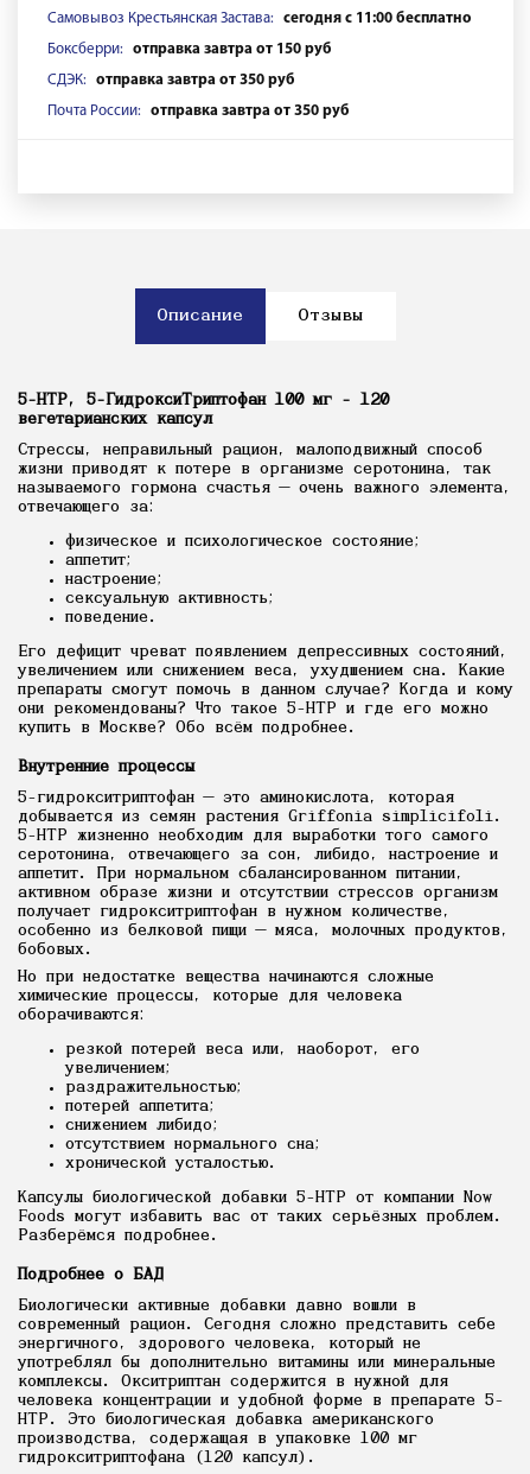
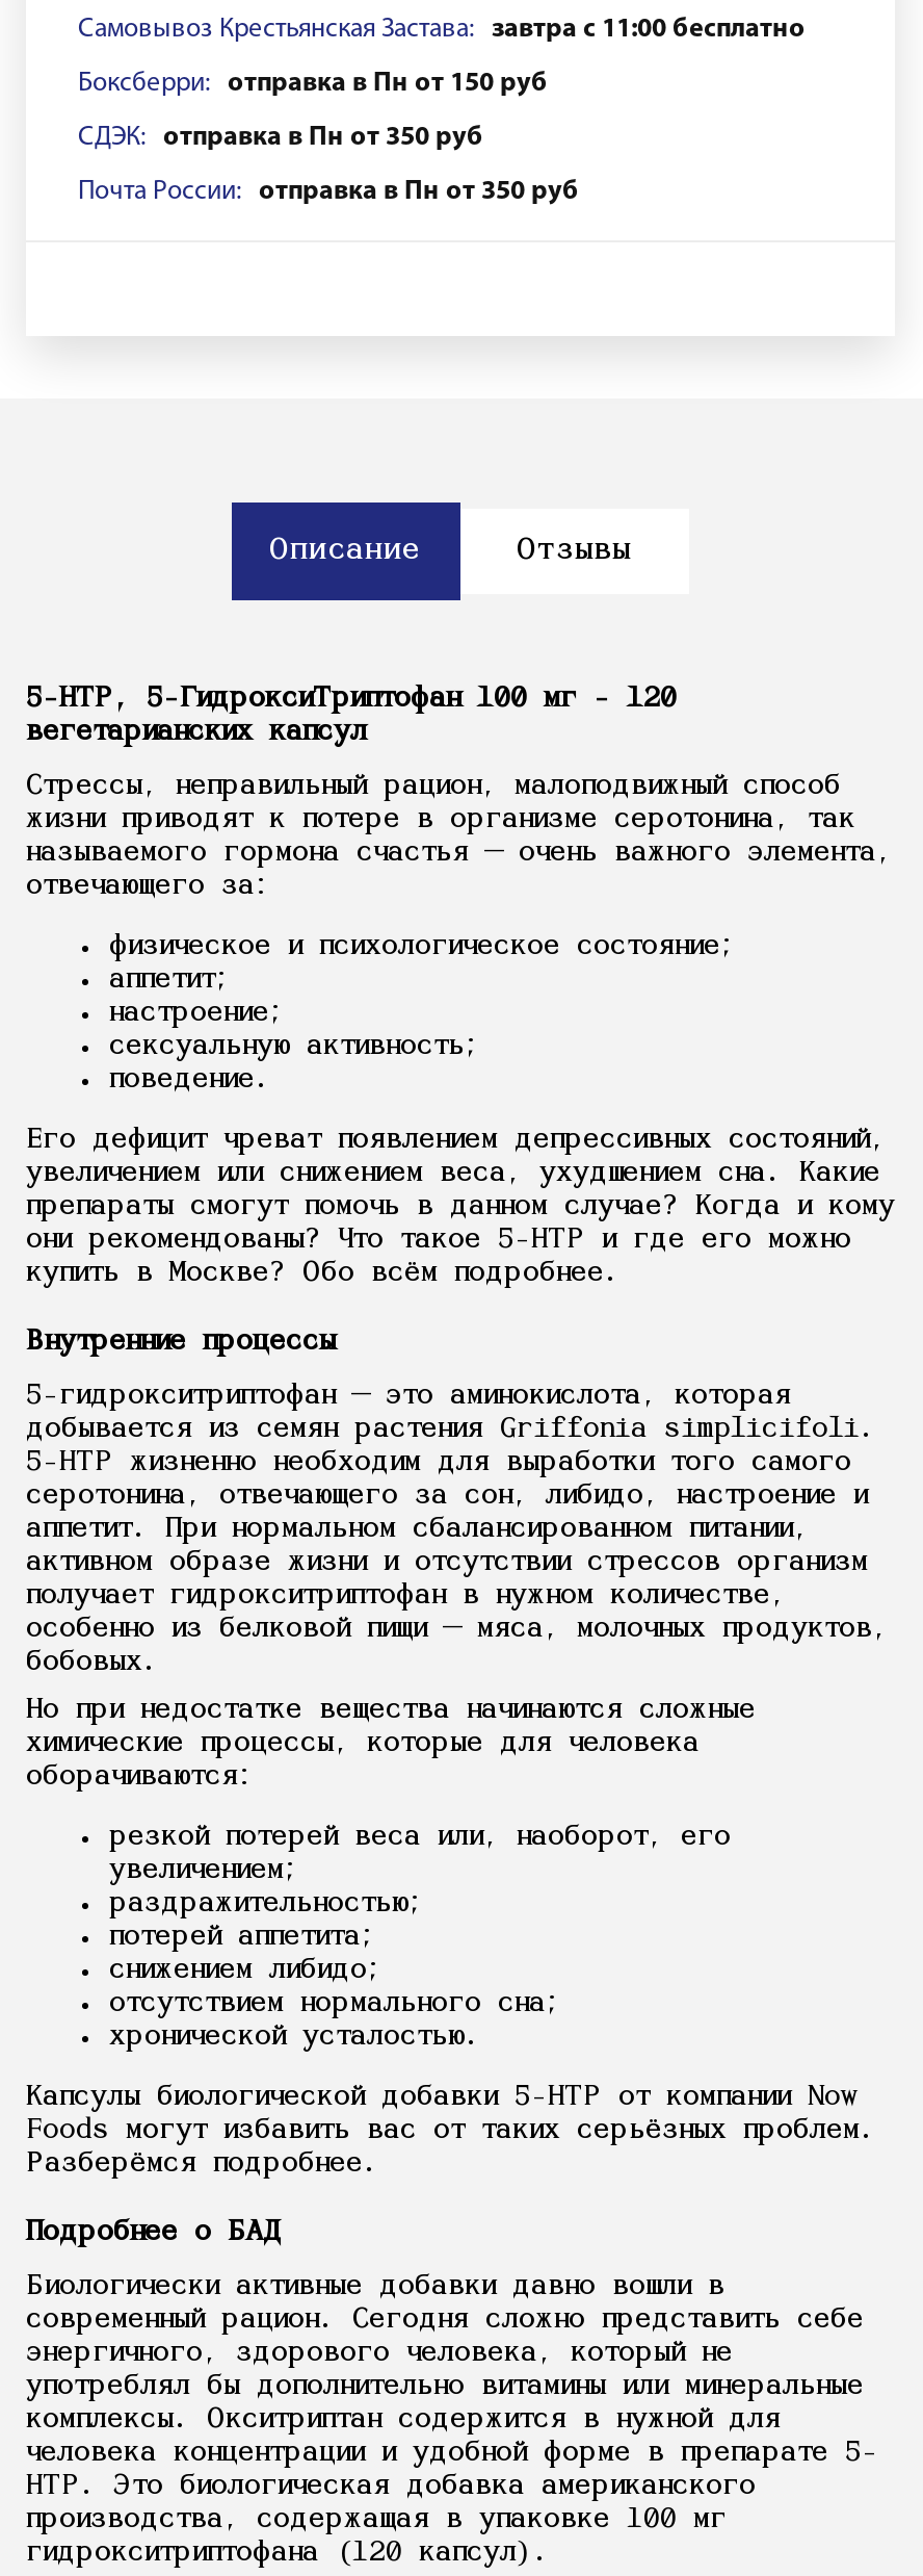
[283,11,472,26] сегодня с 11:00 бесплатно -> [492,16,806,43] завтра с 11:00 бесплатно
[133,42,332,57] отправка завтра от 150 руб -> [228,70,548,97] отправка в Пн от 150 руб
[96,72,295,88] отправка завтра от 350 руб -> [163,124,483,151] отправка в Пн от 350 руб
[151,103,350,119] отправка завтра от 350 руб -> [259,178,579,205] отправка в Пн от 350 руб

